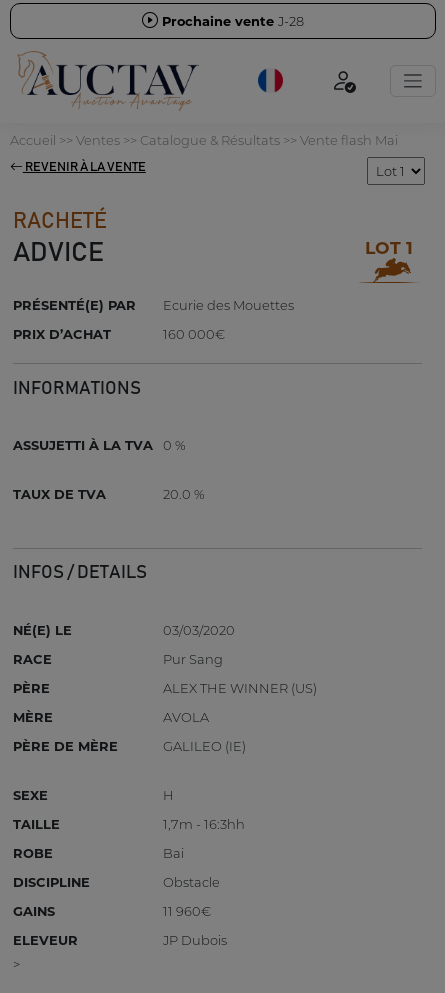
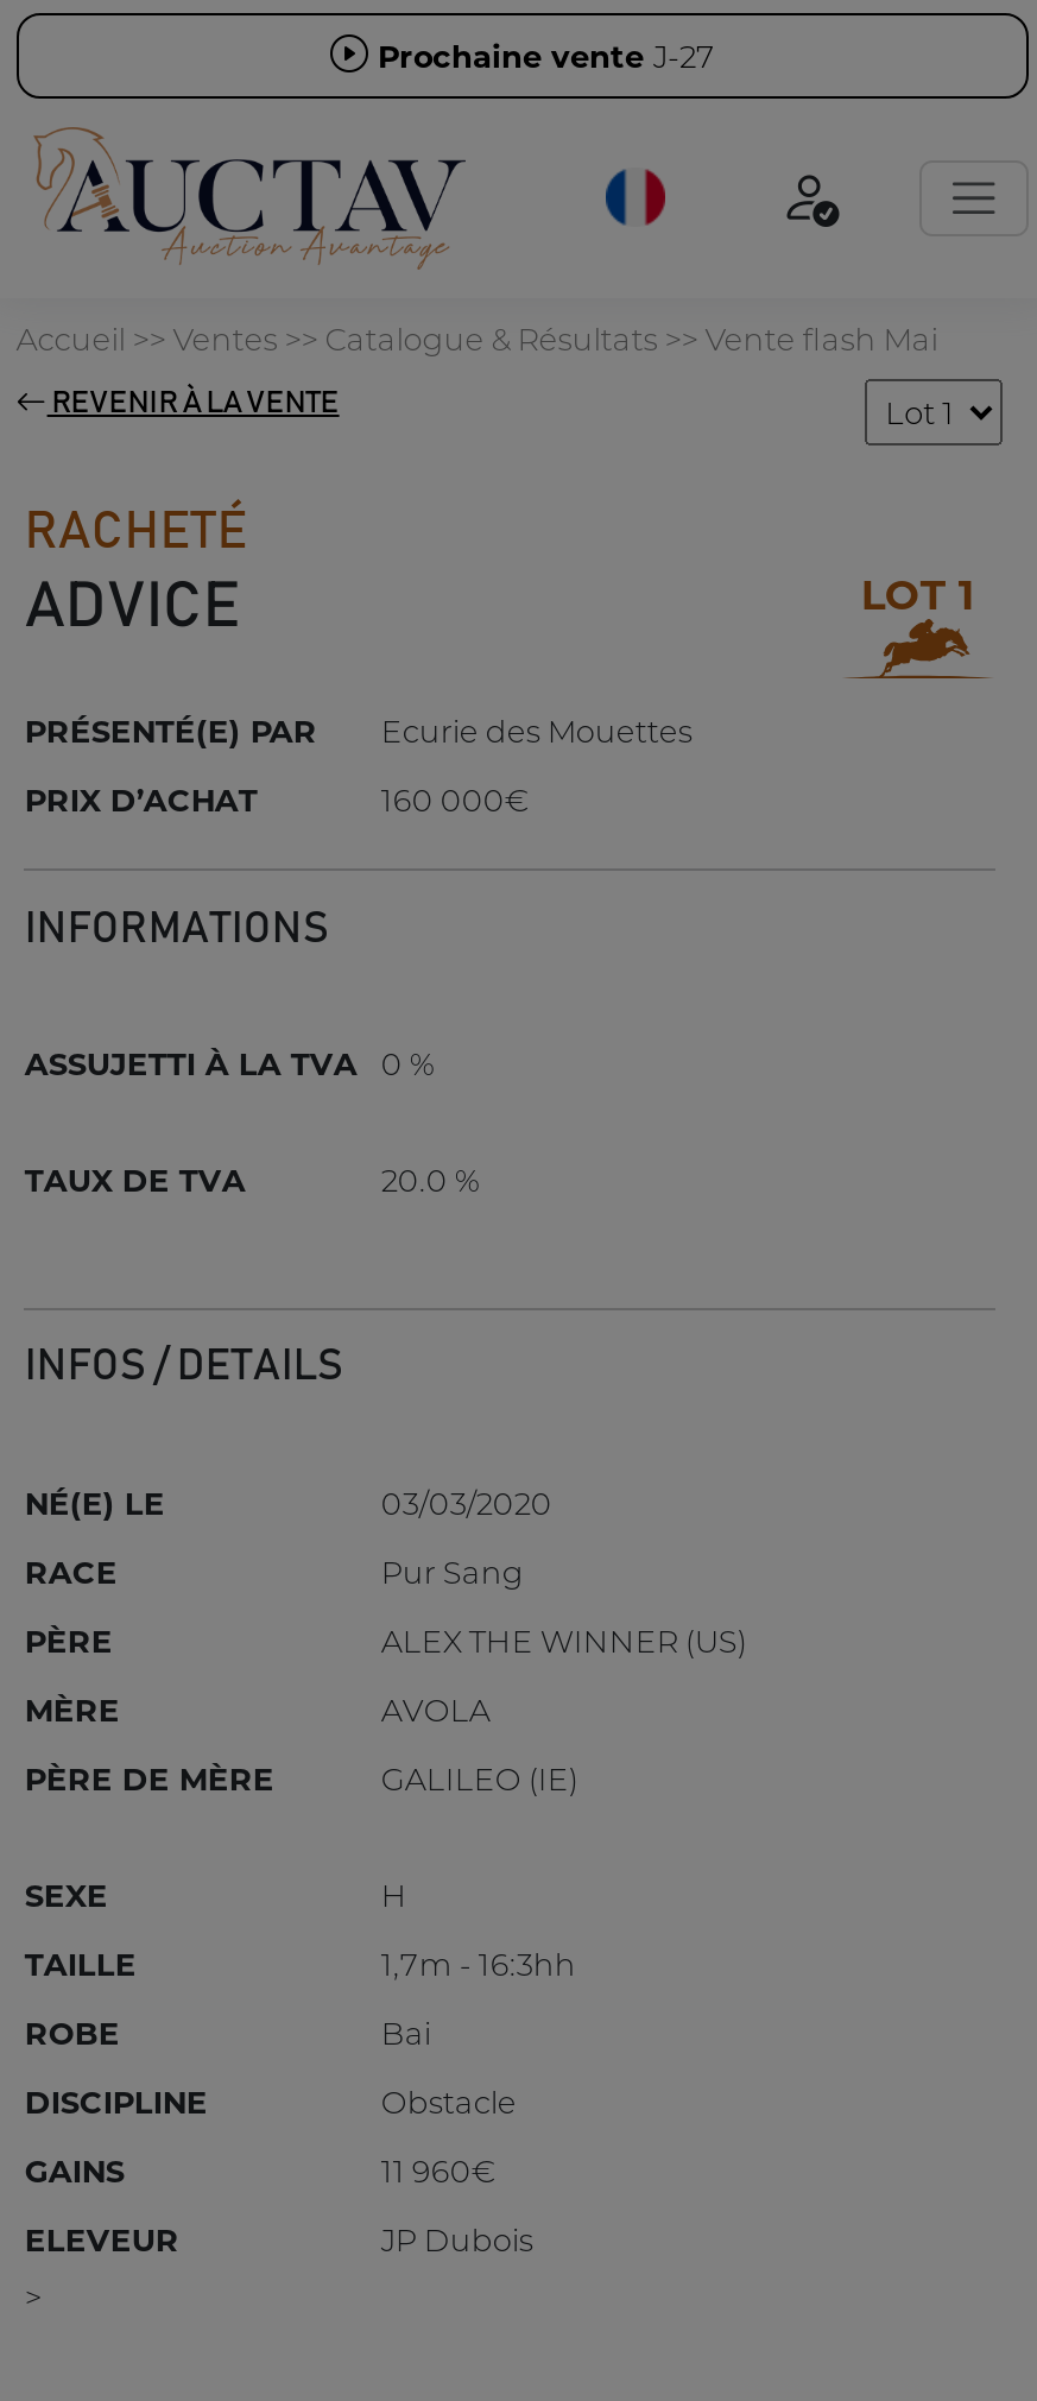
[162,13,304,29] Prochaine vente J-28 -> [378,37,715,75] Prochaine vente J-27

